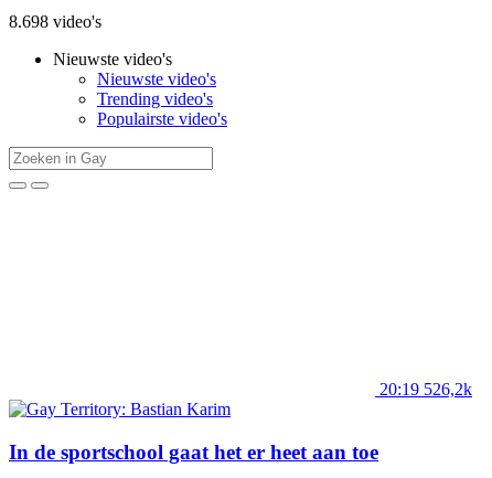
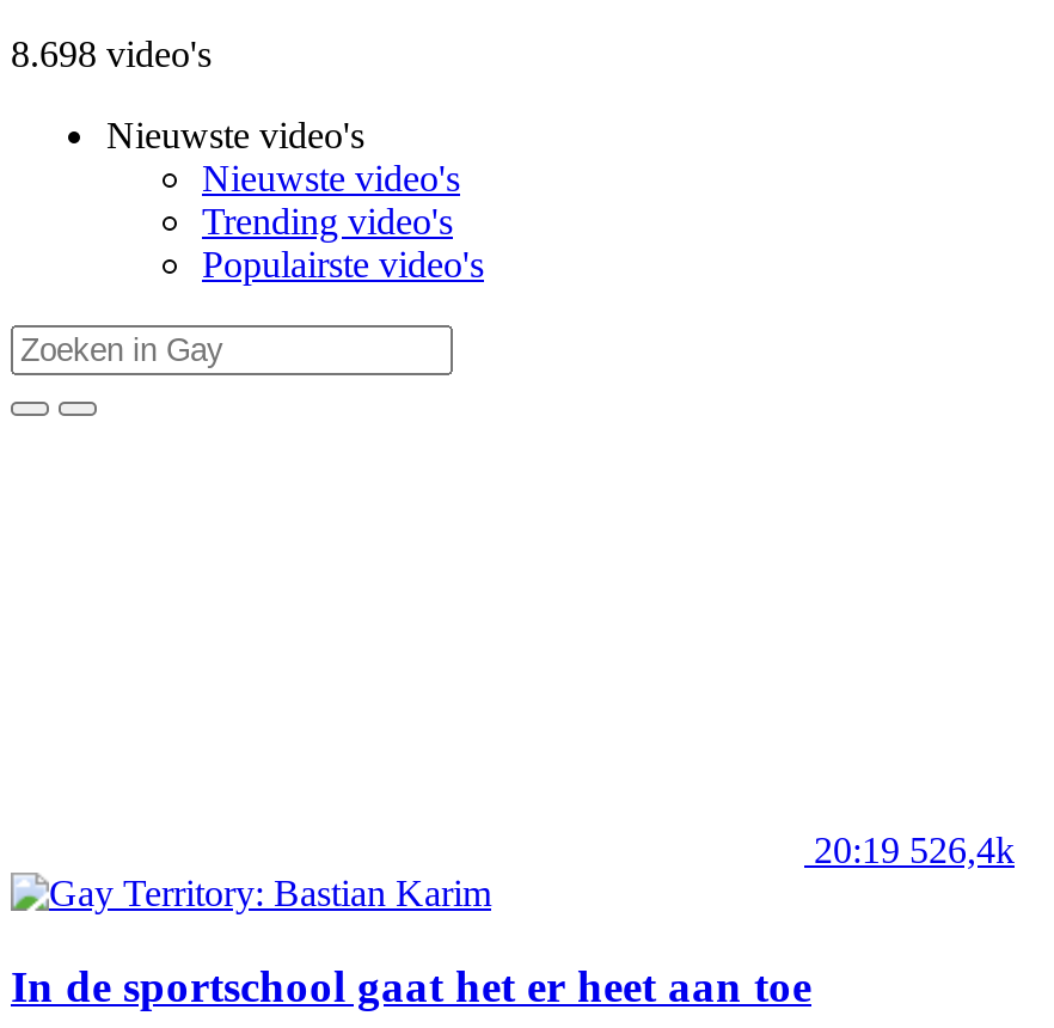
[379,380,472,398] 20:19 526,2k -> [814,829,1015,870] 20:19 526,4k

